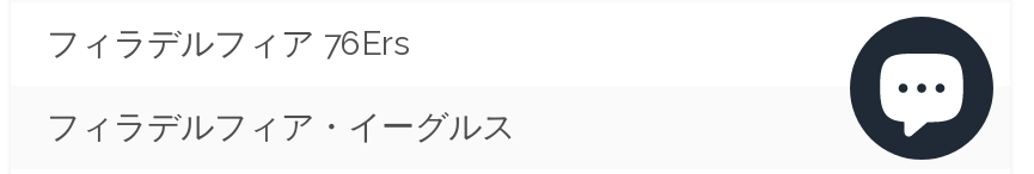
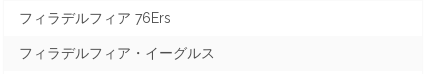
[848,14,996,162] [image] -> none

